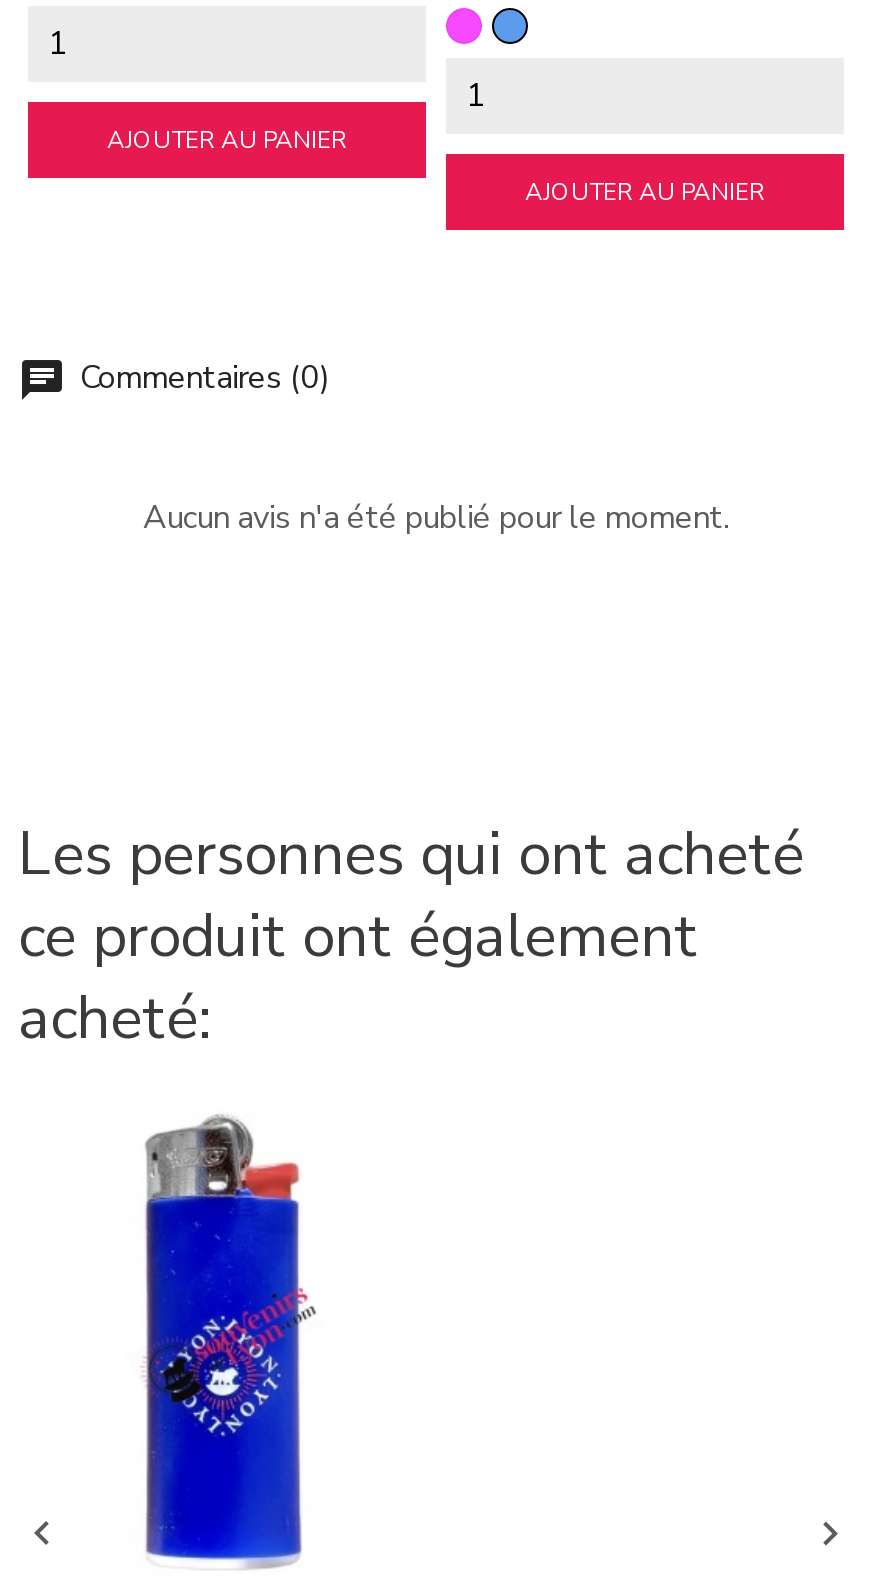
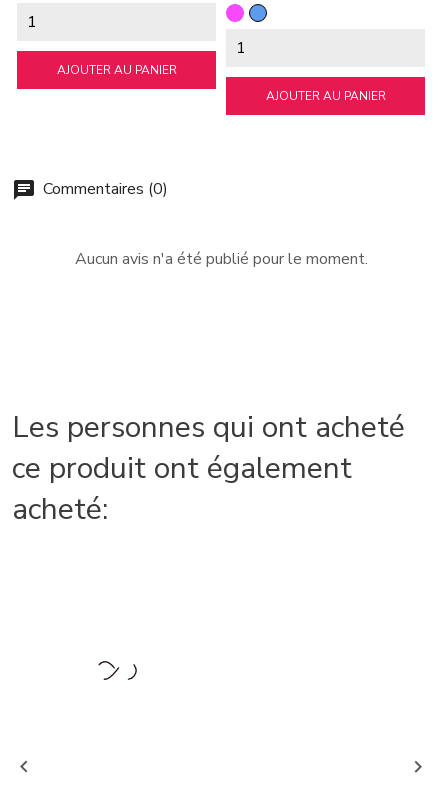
[144,1114,316,1570] [image] -> none

